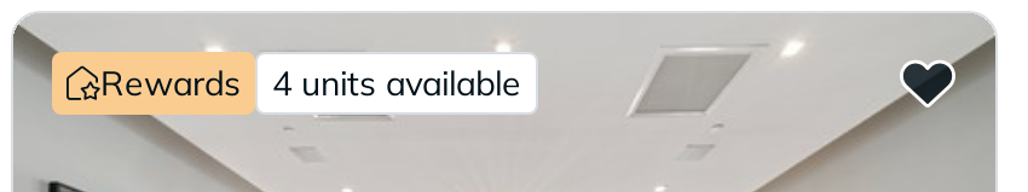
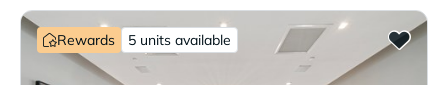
[272,62,521,105] 4 units available -> [128,31,231,49] 5 units available

